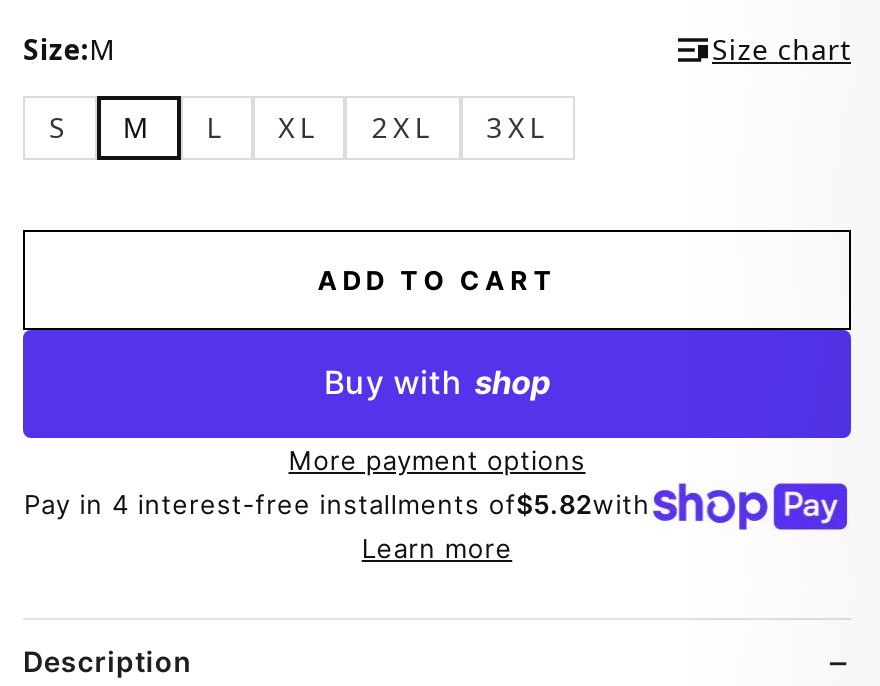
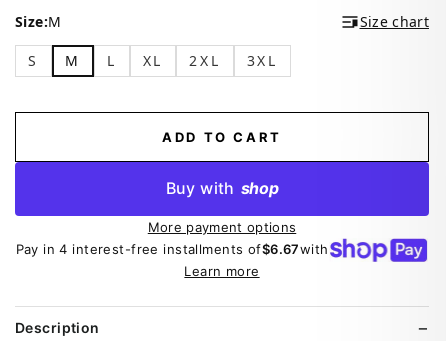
[24,488,650,520] Pay in 4 interest-free installments of$5.82with -> [15,241,328,257] Pay in 4 interest-free installments of$6.67with

